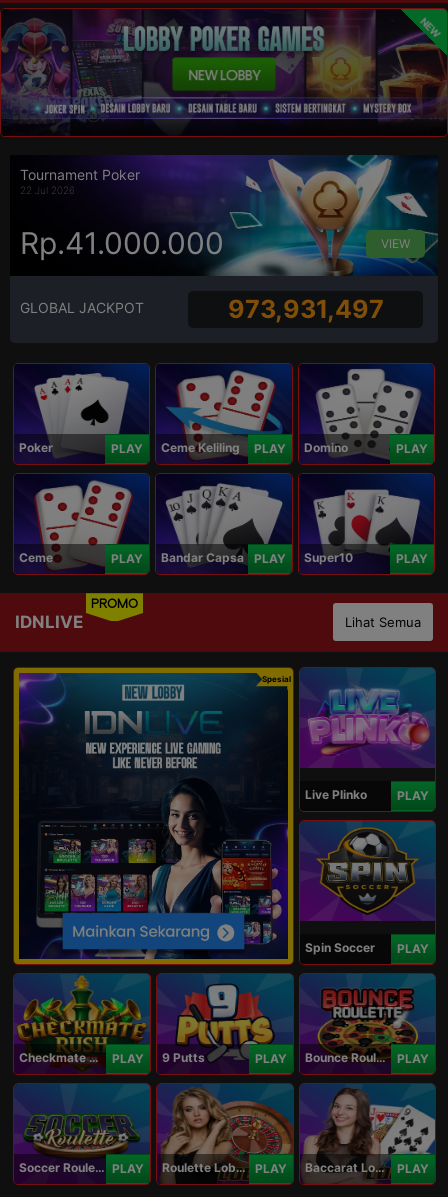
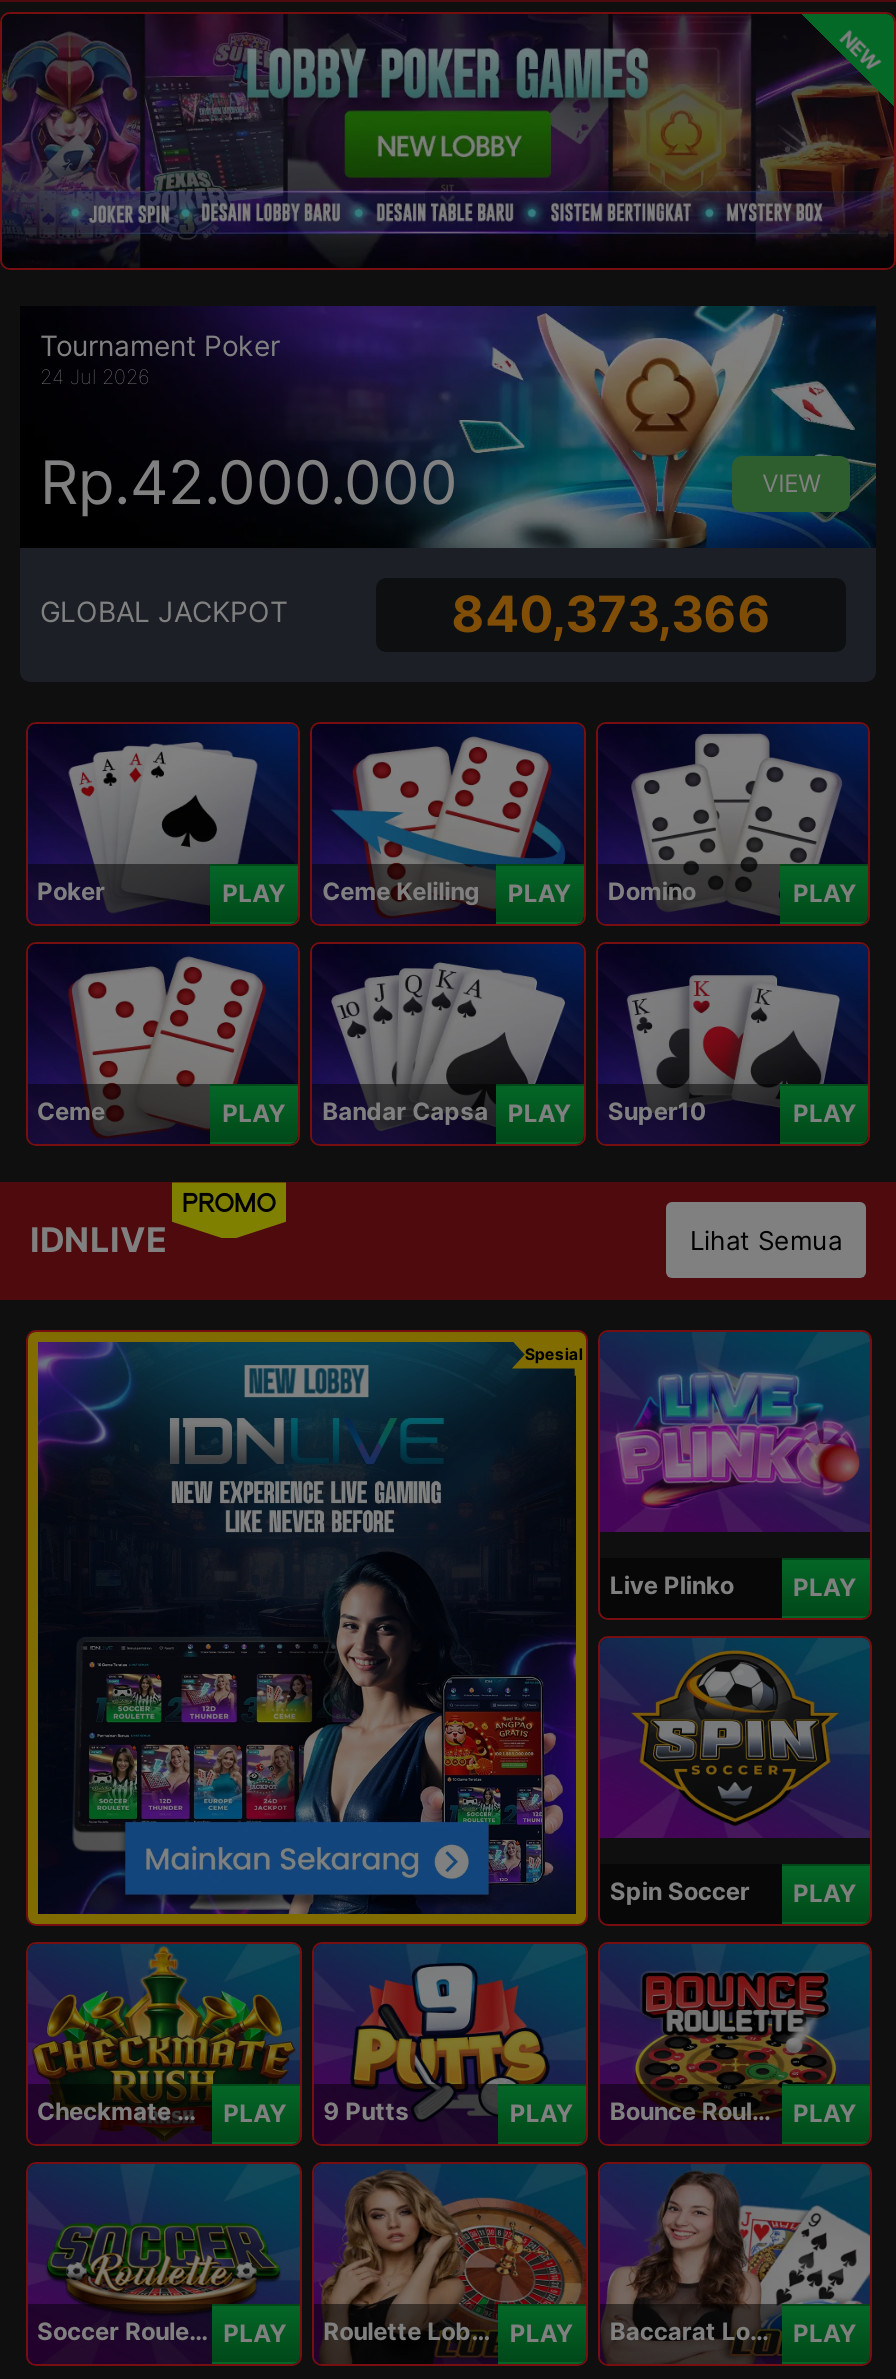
[20,184,75,196] 22 Jul 2026 -> [40,364,150,388] 24 Jul 2026
[20,225,224,261] Rp.41.000.000 -> [40,446,458,518] Rp.42.000.000
[228,294,384,324] 973,931,497 -> [451,585,771,645] 840,373,366

